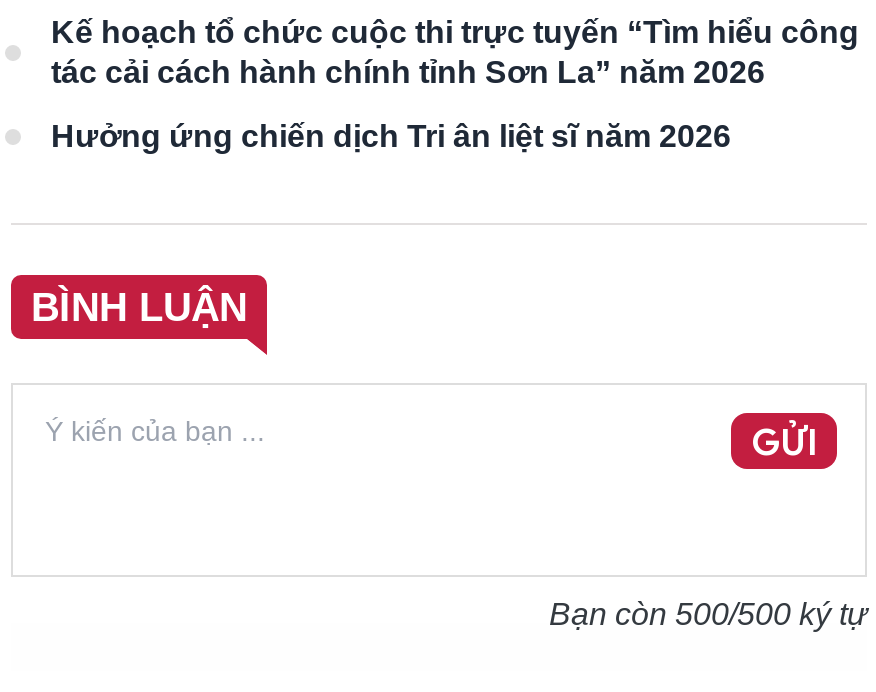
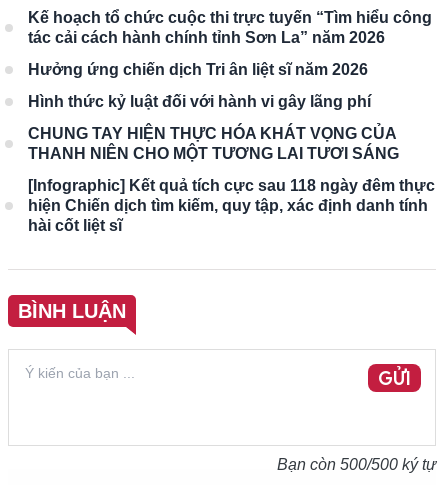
none -> [28,93,435,234] Hình thức kỷ luật đối với hành vi gây lãng phí | CHUNG TAY HIỆN THỰC HÓA KHÁT VỌNG CỦA | THANH NIÊN CHO MỘT TƯƠNG LAI TƯƠI SÁNG | [Infographic] Kết quả tích cực sau 118 ngày đêm thực | hiện Chiến dịch tìm kiếm, quy tập, xác định danh tính | hài cốt liệt sĩ

